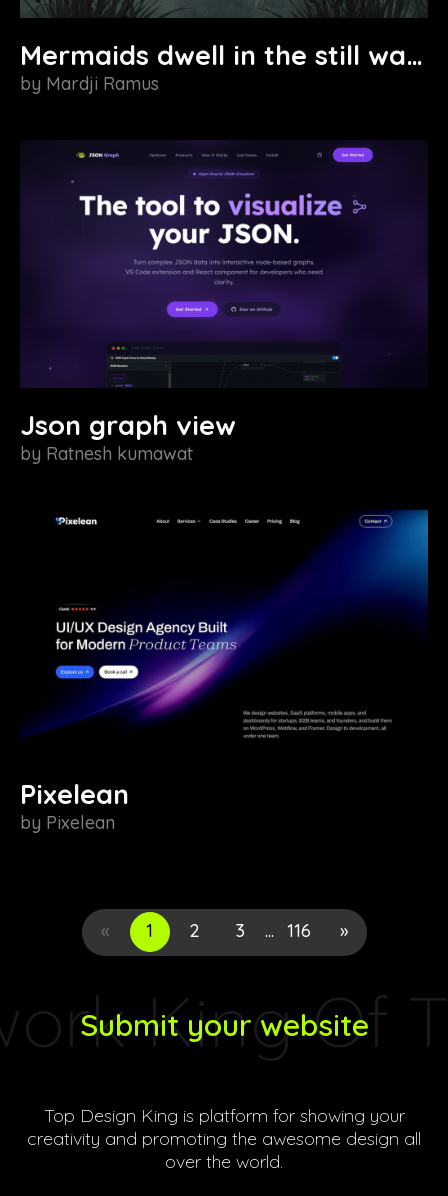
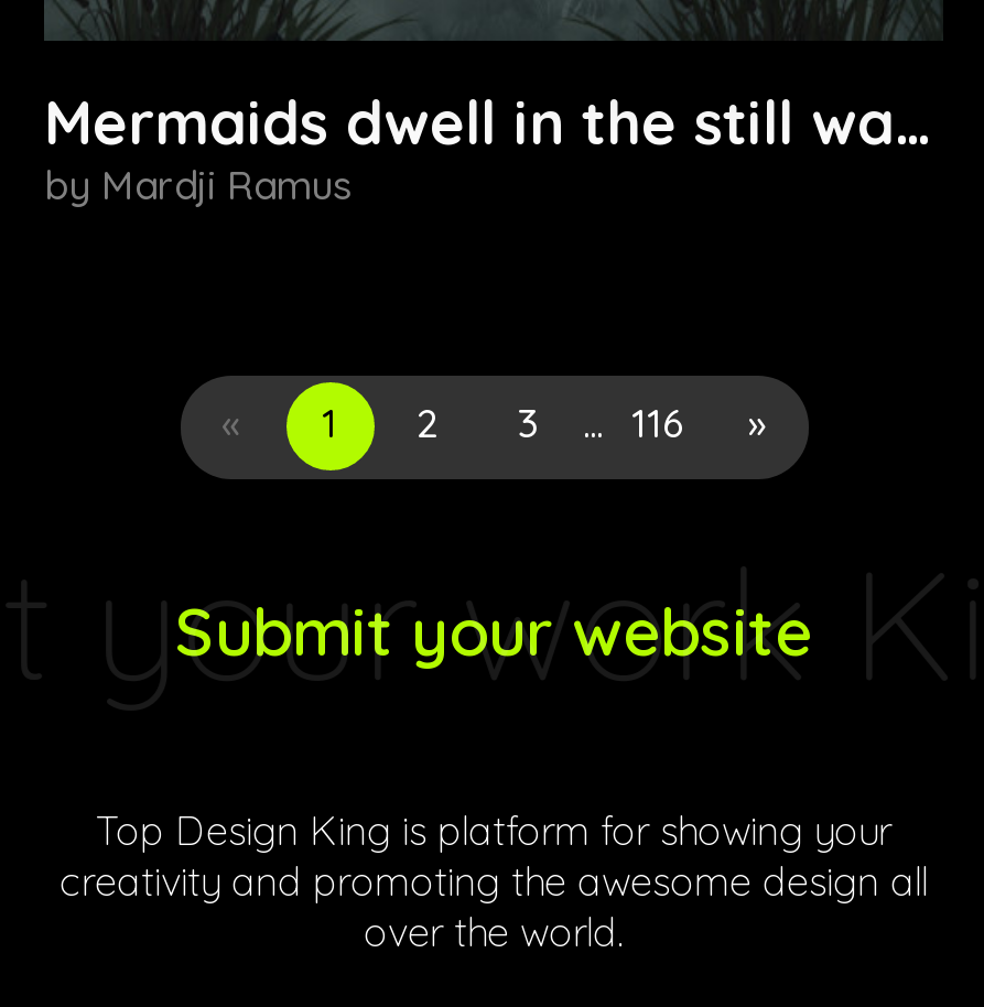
[20,140,426,465] [image] | Json graph view | by Ratnesh kumawat -> none
[20,509,429,834] [image] | Pixelean | by Pixelean -> none

